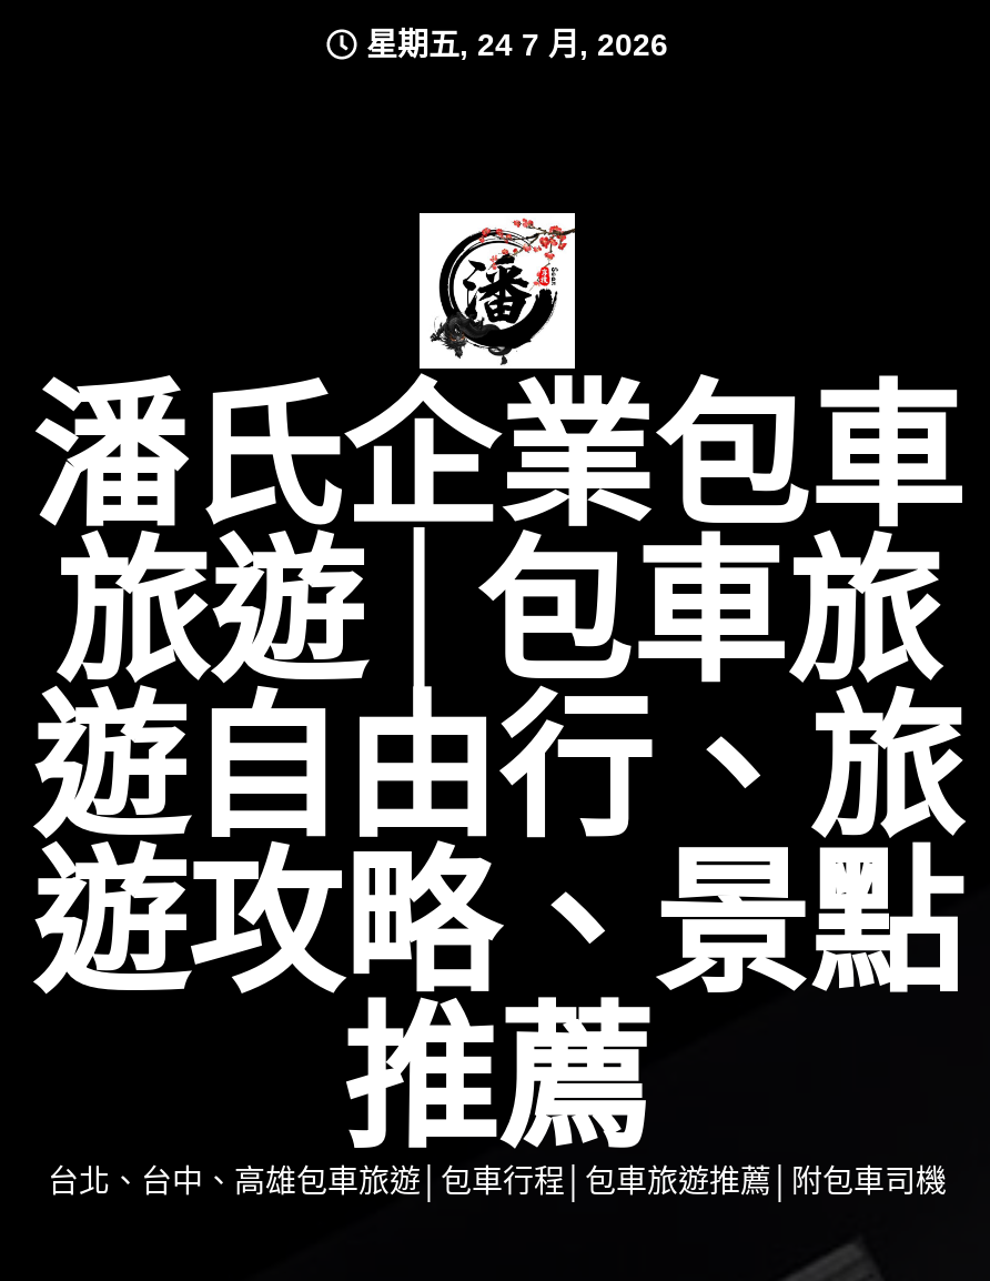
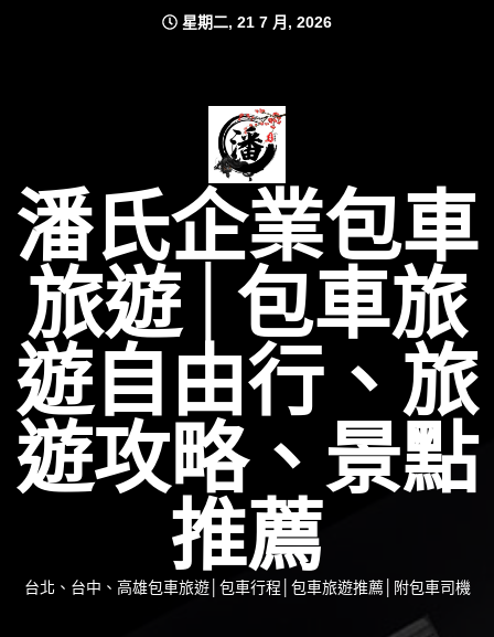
[357,27,668,62] 星期五, 24 7 月, 2026 -> [178,13,332,31] 星期二, 21 7 月, 2026

